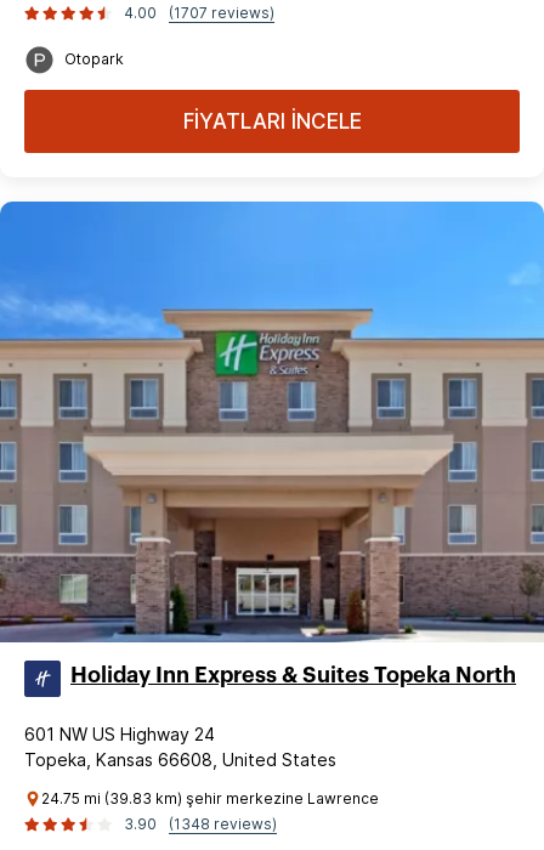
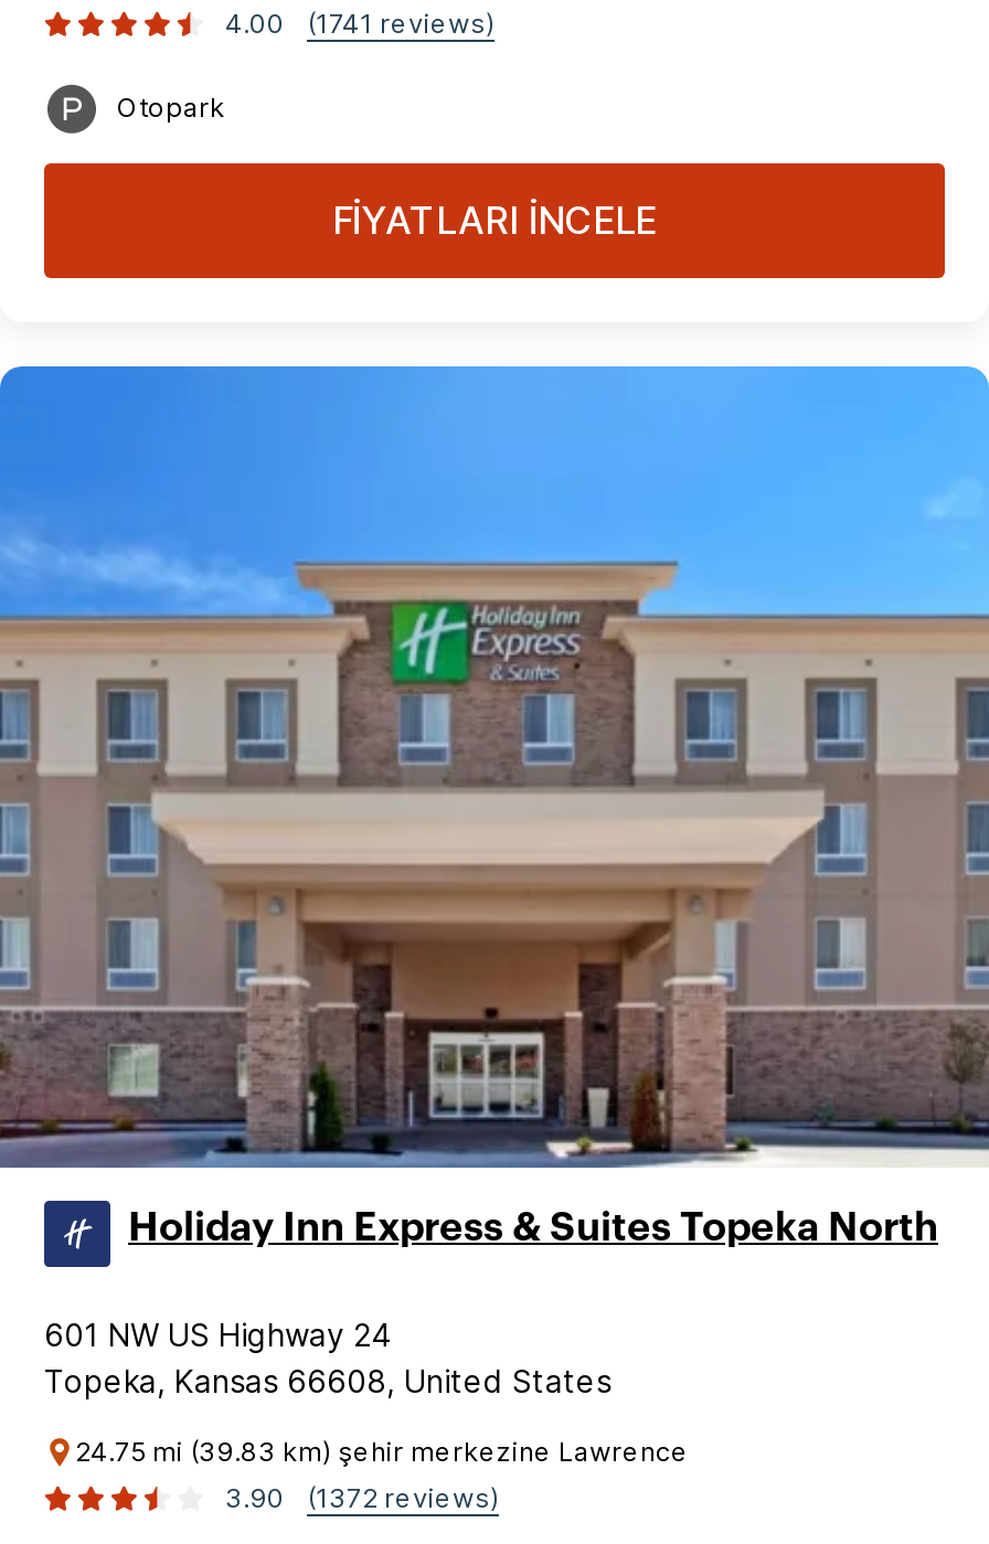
[124,4,274,22] 4.00 (1707 reviews) -> [225,7,494,40] 4.00 (1741 reviews)
[124,815,277,833] 3.90 (1348 reviews) -> [225,1481,499,1514] 3.90 (1372 reviews)

